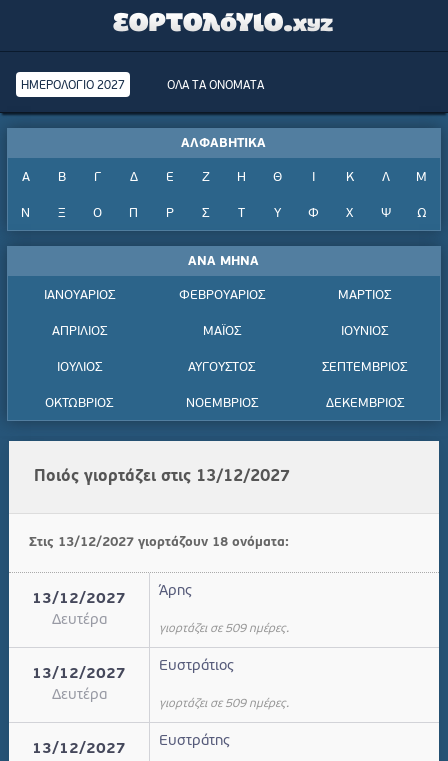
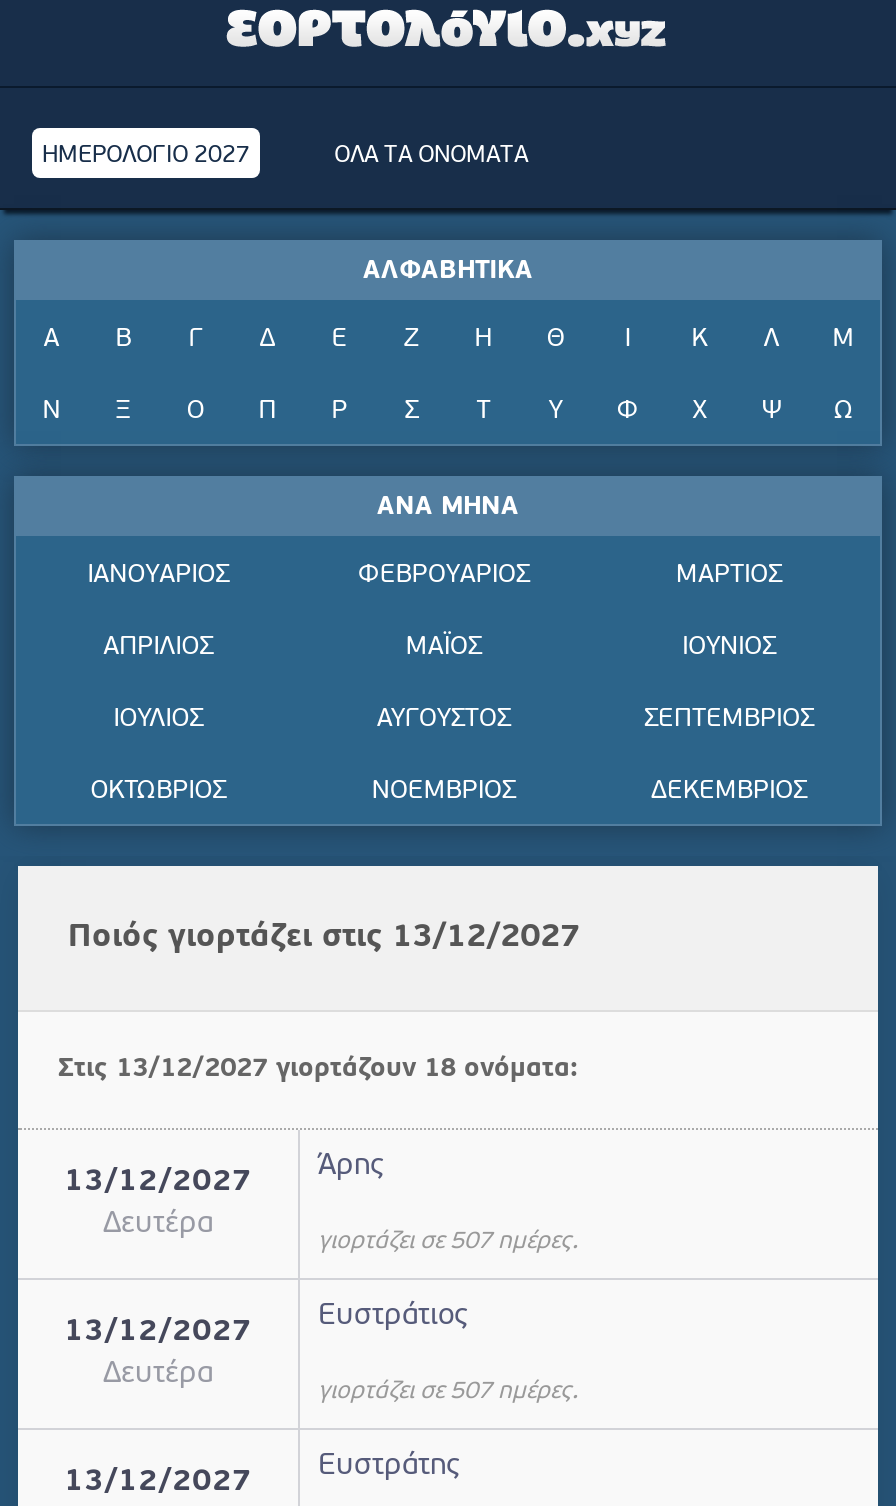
[159,623,289,635] γιορτάζει σε 509 ημέρες. -> [318,1230,578,1254] γιορτάζει σε 507 ημέρες.
[159,698,289,710] γιορτάζει σε 509 ημέρες. -> [318,1380,578,1404] γιορτάζει σε 507 ημέρες.

